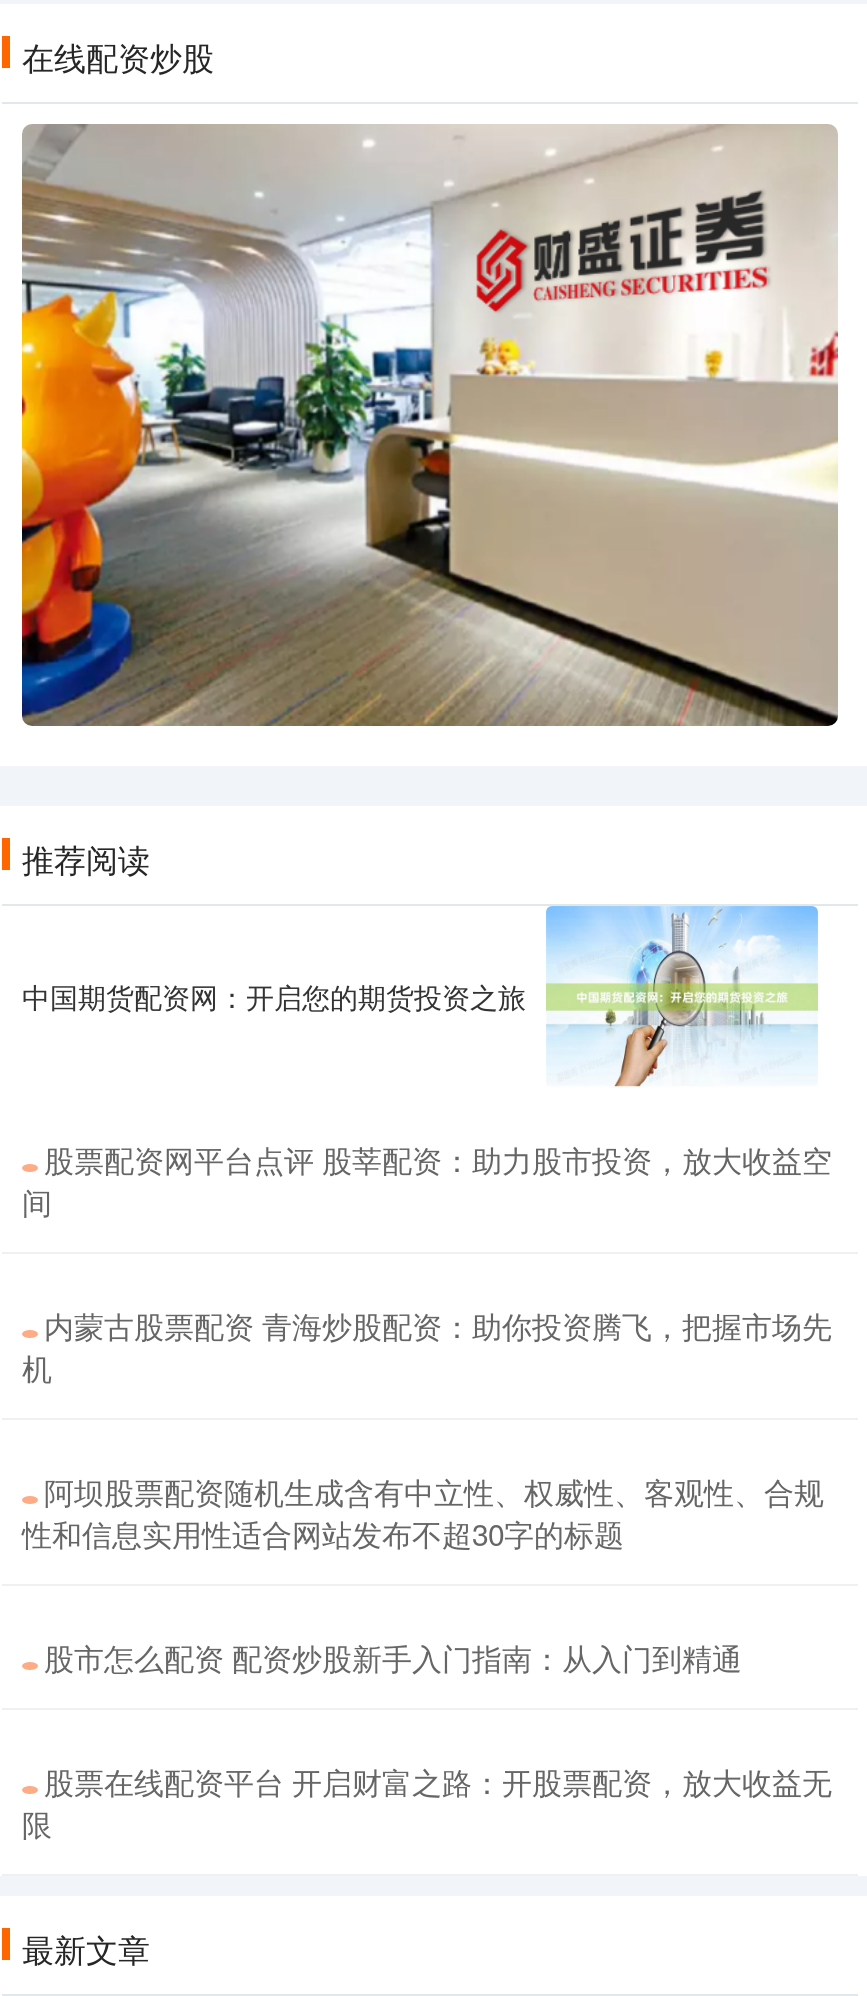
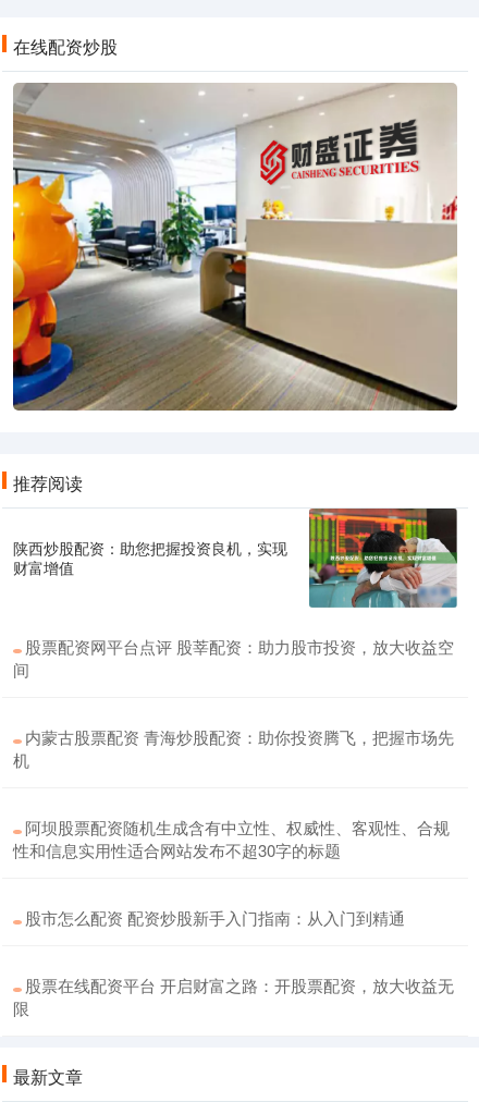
[22,904,838,1088] [image] | 中国期货配资网：开启您的期货投资之旅 -> [13,507,458,609] [image] | 陕西炒股配资：助您把握投资良机，实现 | 财富增值

